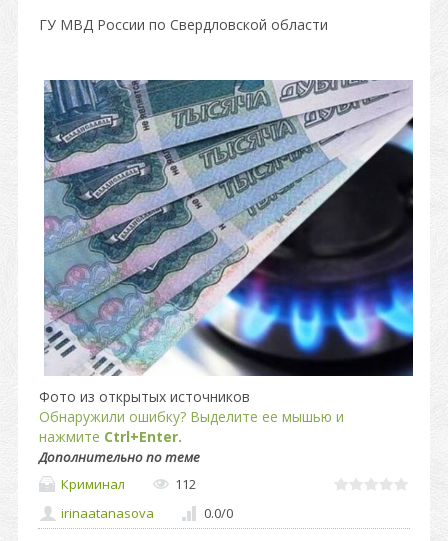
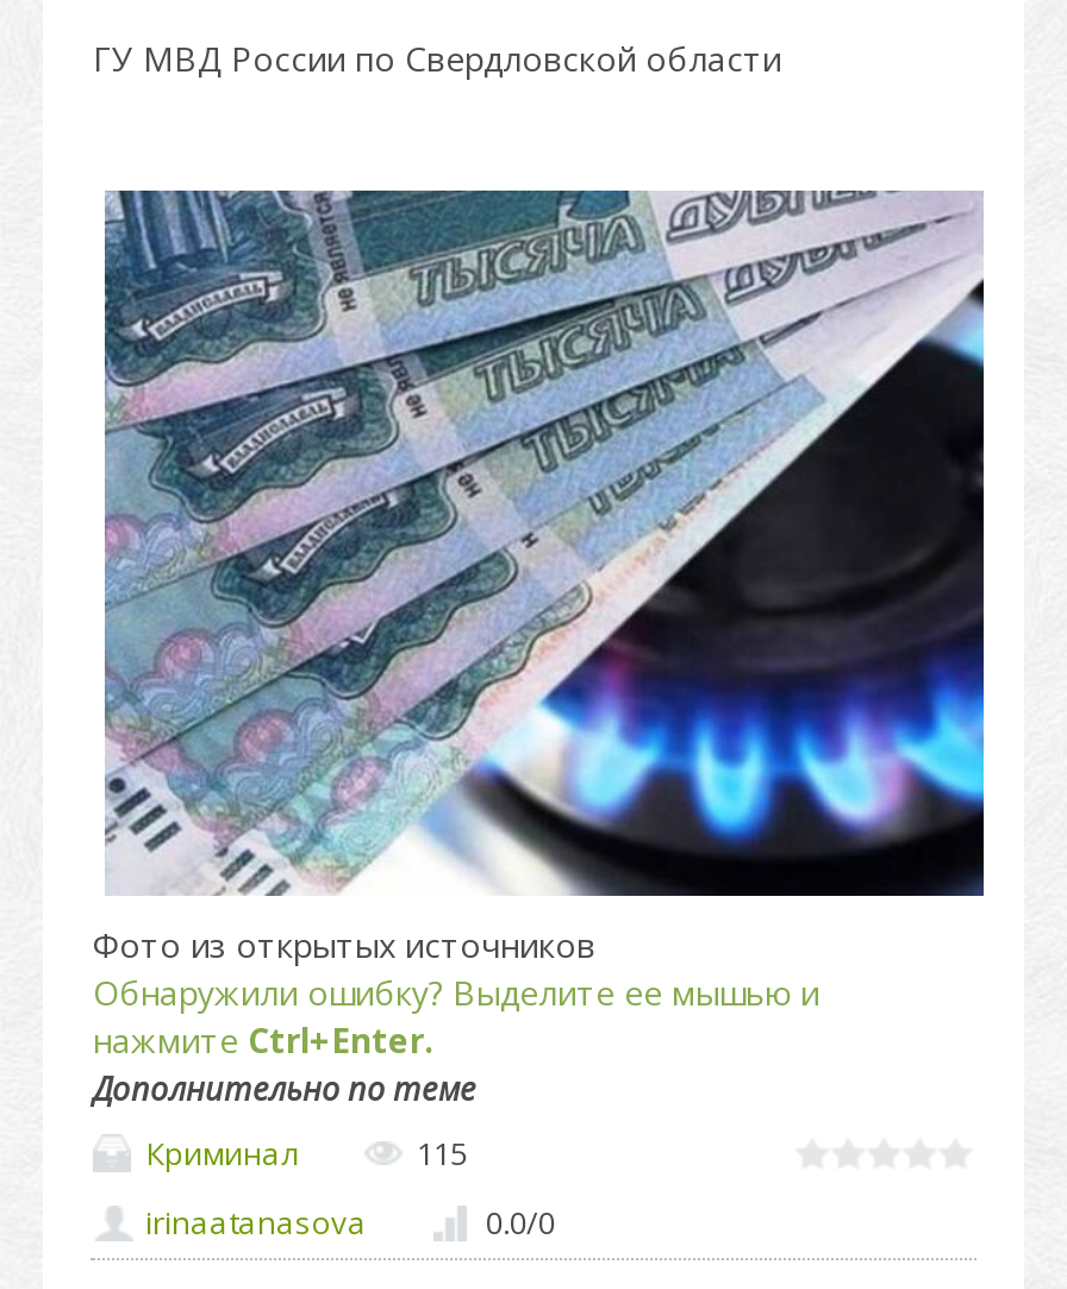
[175,474,196,492] 112 -> [417,1131,467,1173] 115

